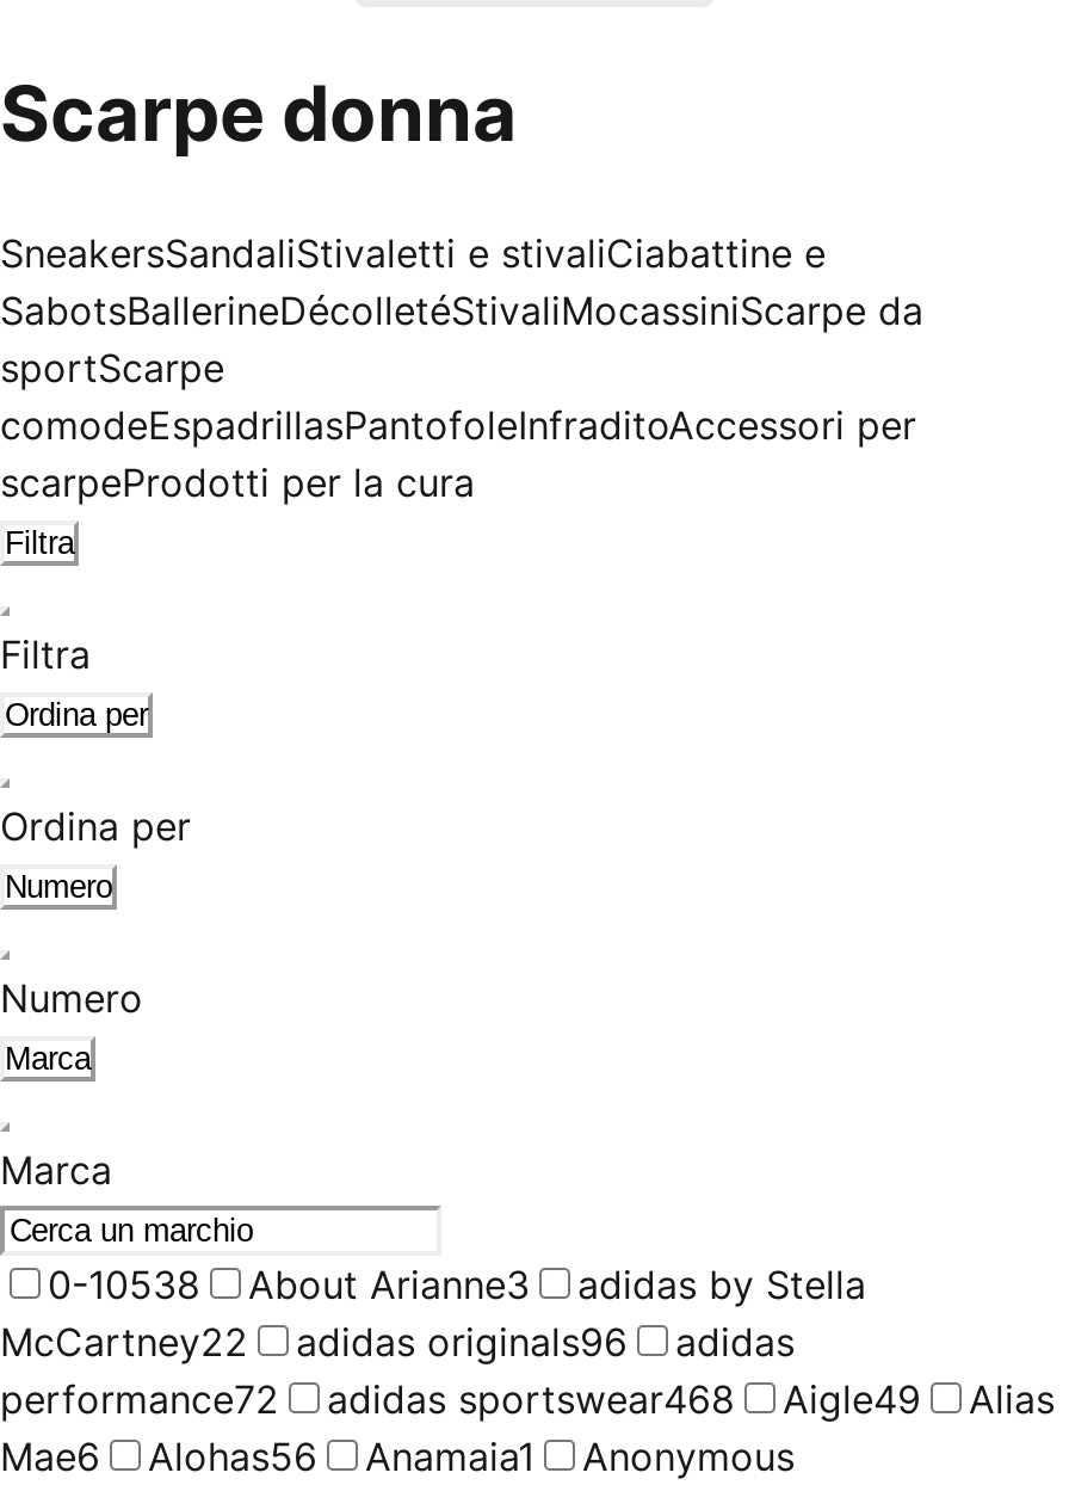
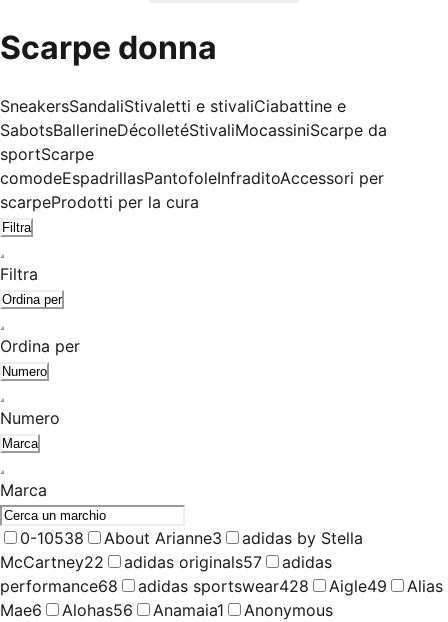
[296,1318,628,1365] adidas originals96 -> [124,552,262,572] adidas originals57
[0,1375,279,1423] performance72 -> [0,576,118,596] performance68
[327,1375,735,1423] adidas sportswear468 -> [138,576,309,596] adidas sportswear428

